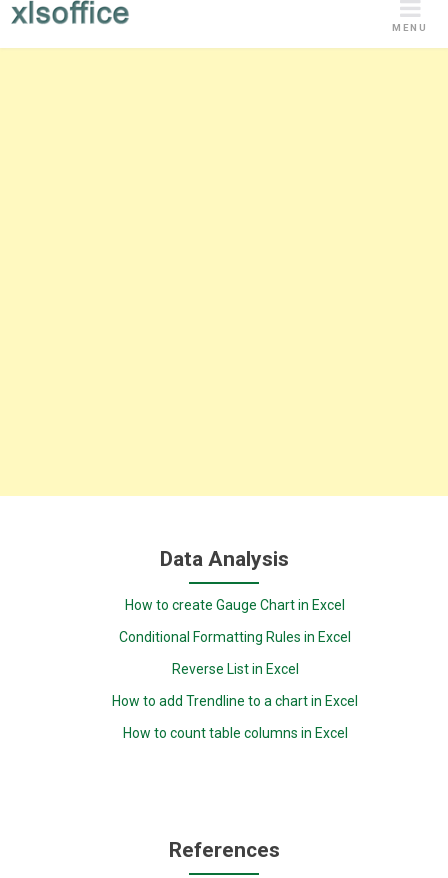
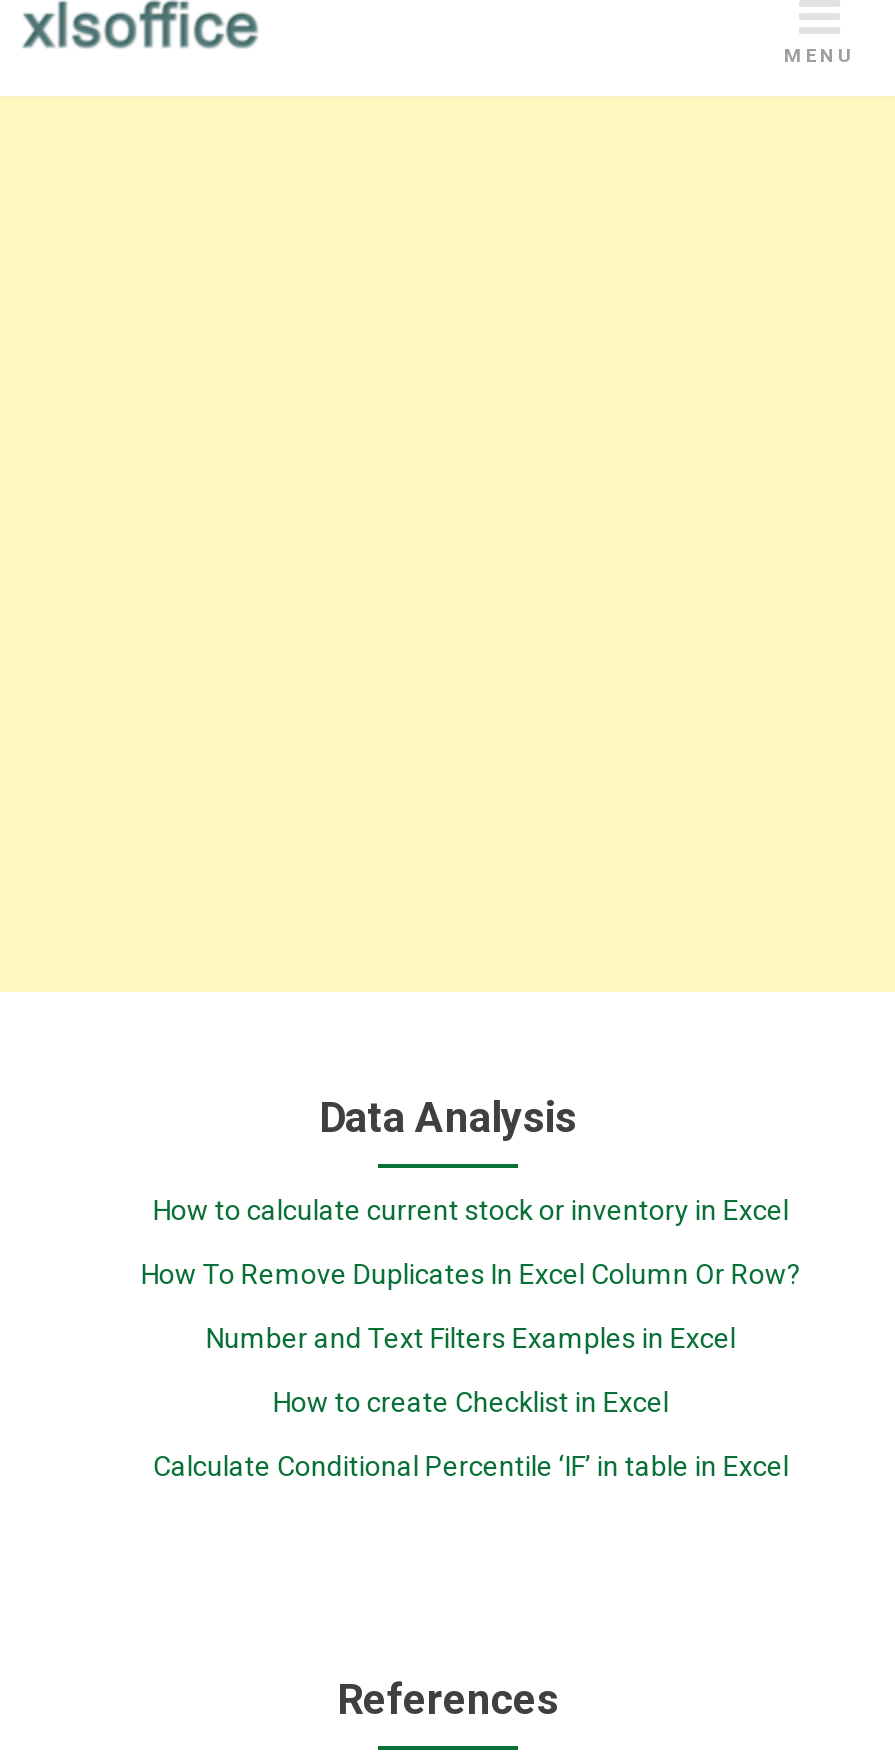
[125,597,345,613] How to create Gauge Chart in Excel -> [153,1194,789,1226] How to calculate current stock or inventory in Excel
[119,629,351,645] Conditional Formatting Rules in Excel -> [141,1258,801,1290] How To Remove Duplicates In Excel Column Or Row?
[172,661,299,677] Reverse List in Excel -> [206,1322,736,1354] Number and Text Filters Examples in Excel
[112,693,358,709] How to add Trendline to a chart in Excel -> [273,1386,669,1418] How to create Checklist in Excel
[123,725,348,741] How to count table columns in Excel -> [153,1450,789,1482] Calculate Conditional Percentile ‘IF’ in table in Excel

